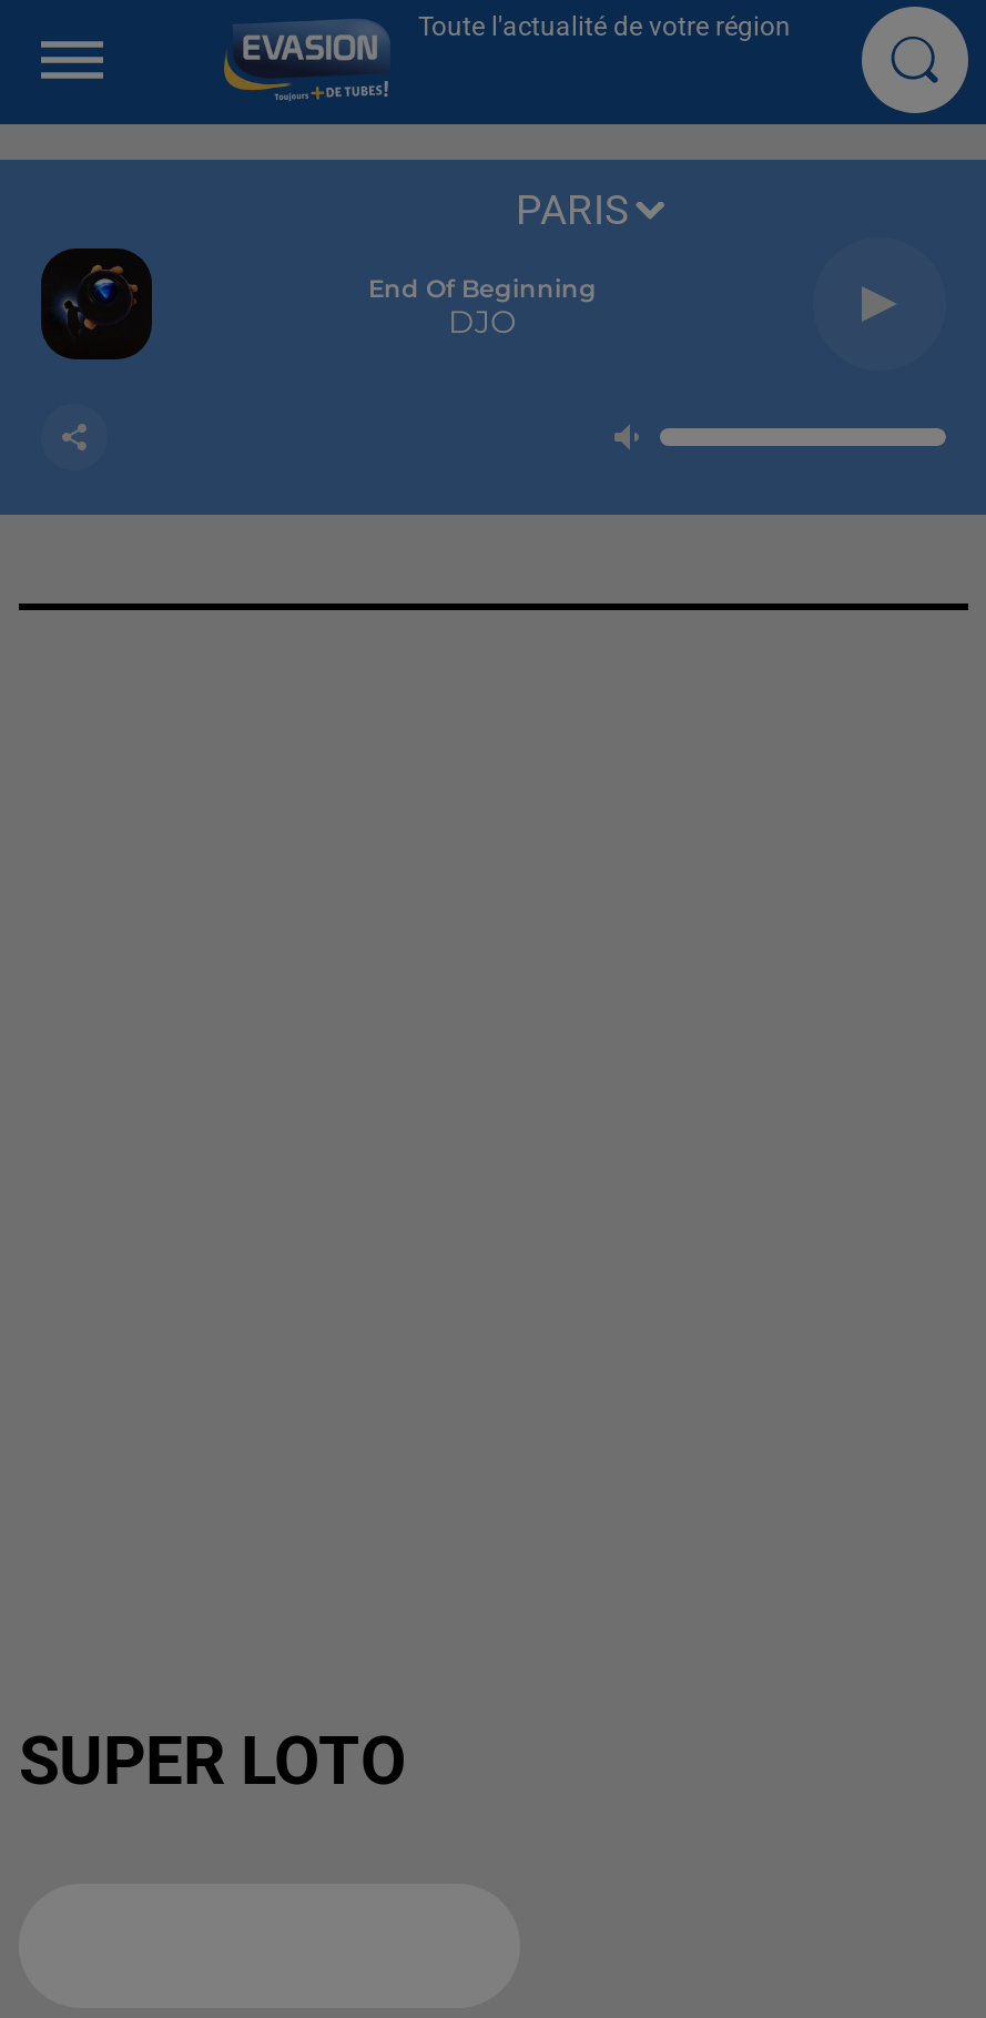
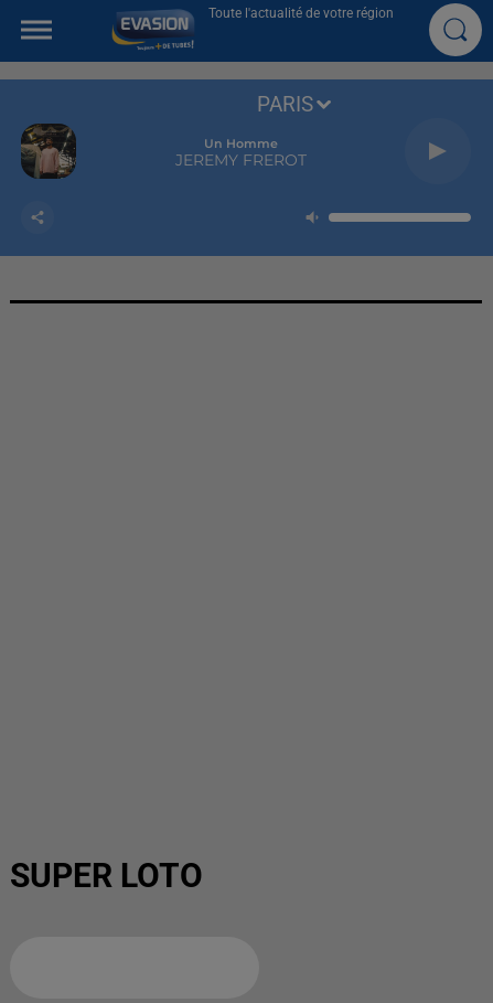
[39,249,152,359] [image] -> [20,124,76,179] [image]
[368,273,597,342] End Of Beginning | DJO -> [175,136,306,170] Un Homme | JEREMY FREROT

